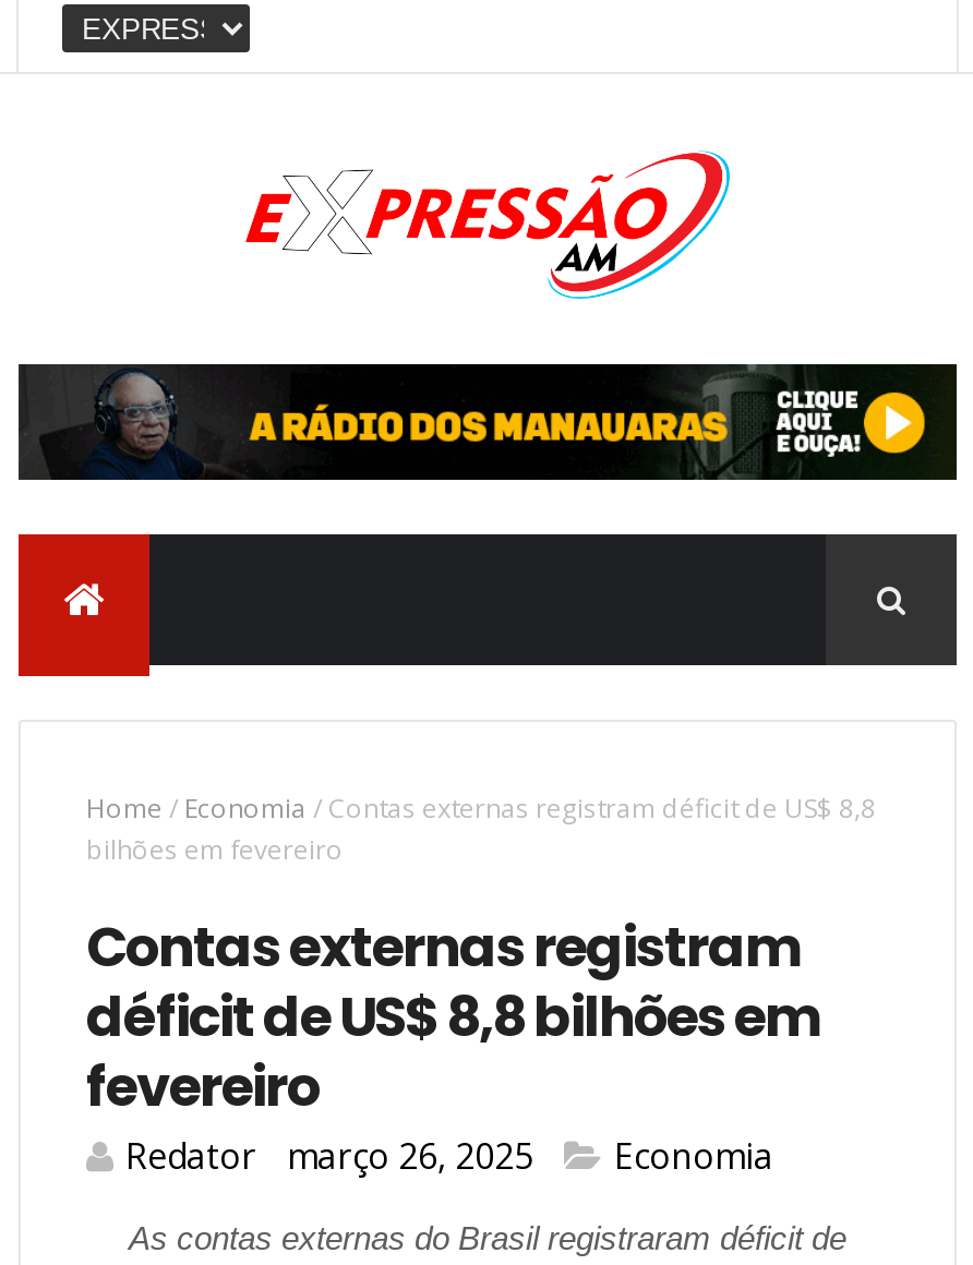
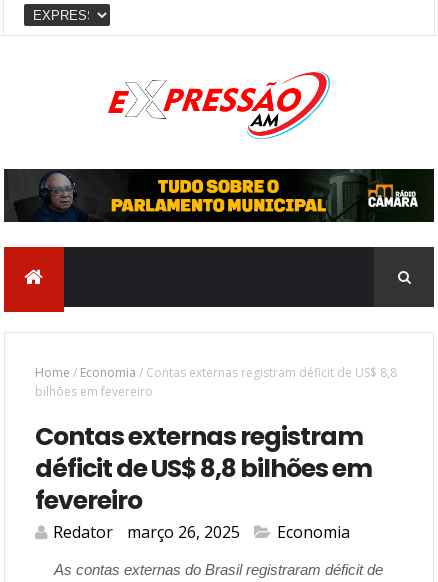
[252,364,926,462] [image] -> [111,169,419,213] [image]

